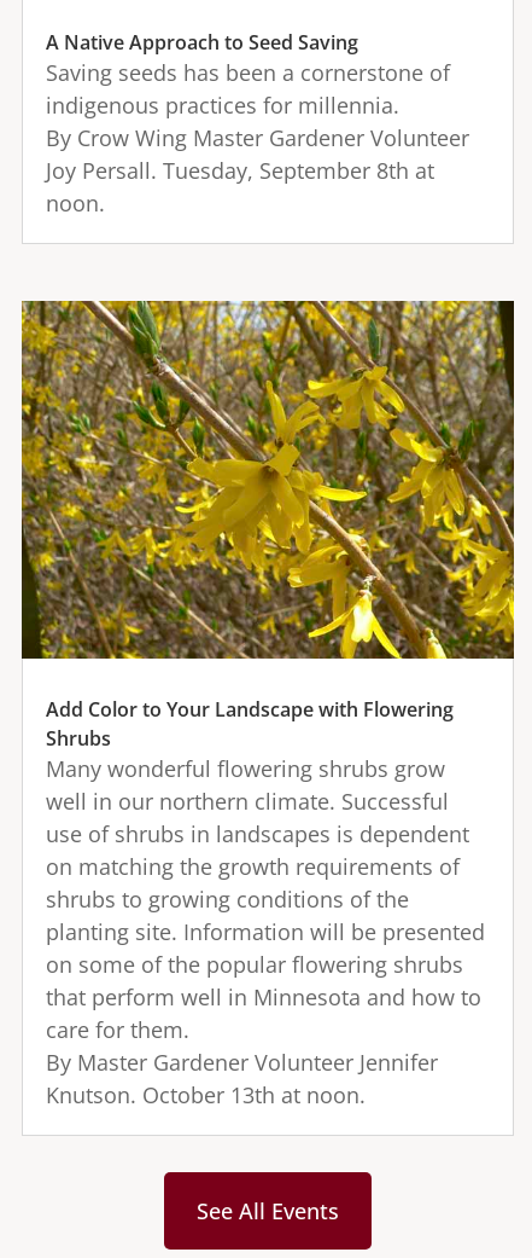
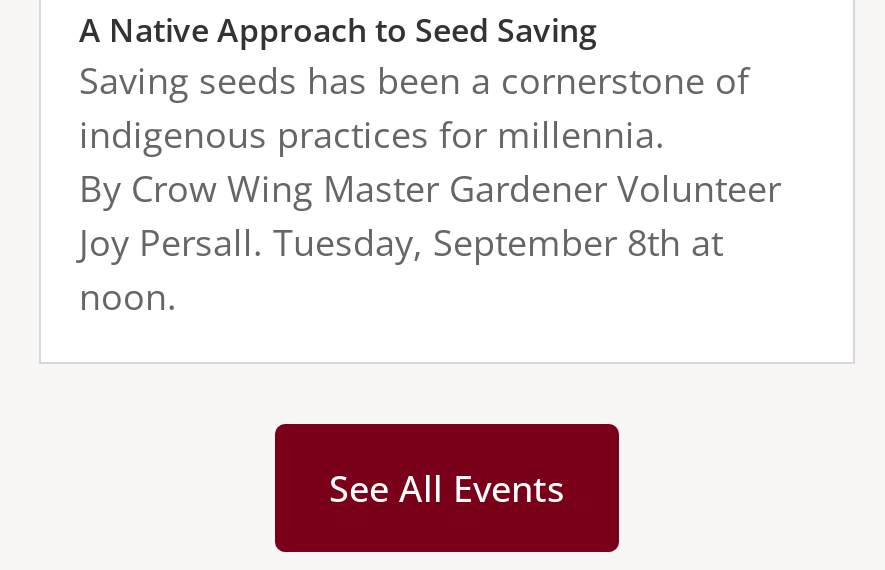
[21,300,515,1109] [image] | Add Color to Your Landscape with Flowering | Shrubs | Many wonderful flowering shrubs grow | well in our northern climate. Successful | use of shrubs in landscapes is dependent | on matching the growth requirements of | shrubs to growing conditions of the | planting site. Information will be presented | on some of the popular flowering shrubs | that perform well in Minnesota and how to | care for them. | By Master Gardener Volunteer Jennifer | Knutson. October 13th at noon. -> none

